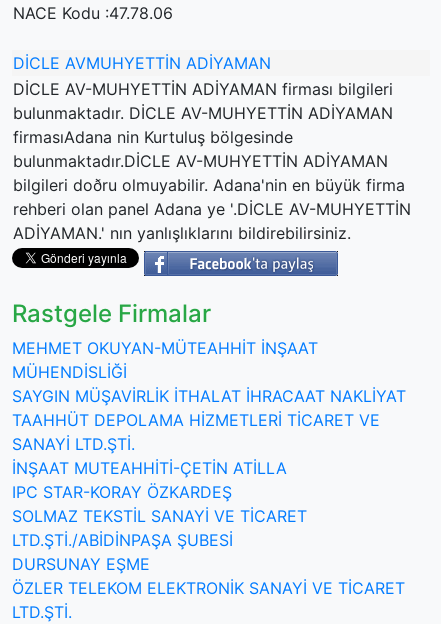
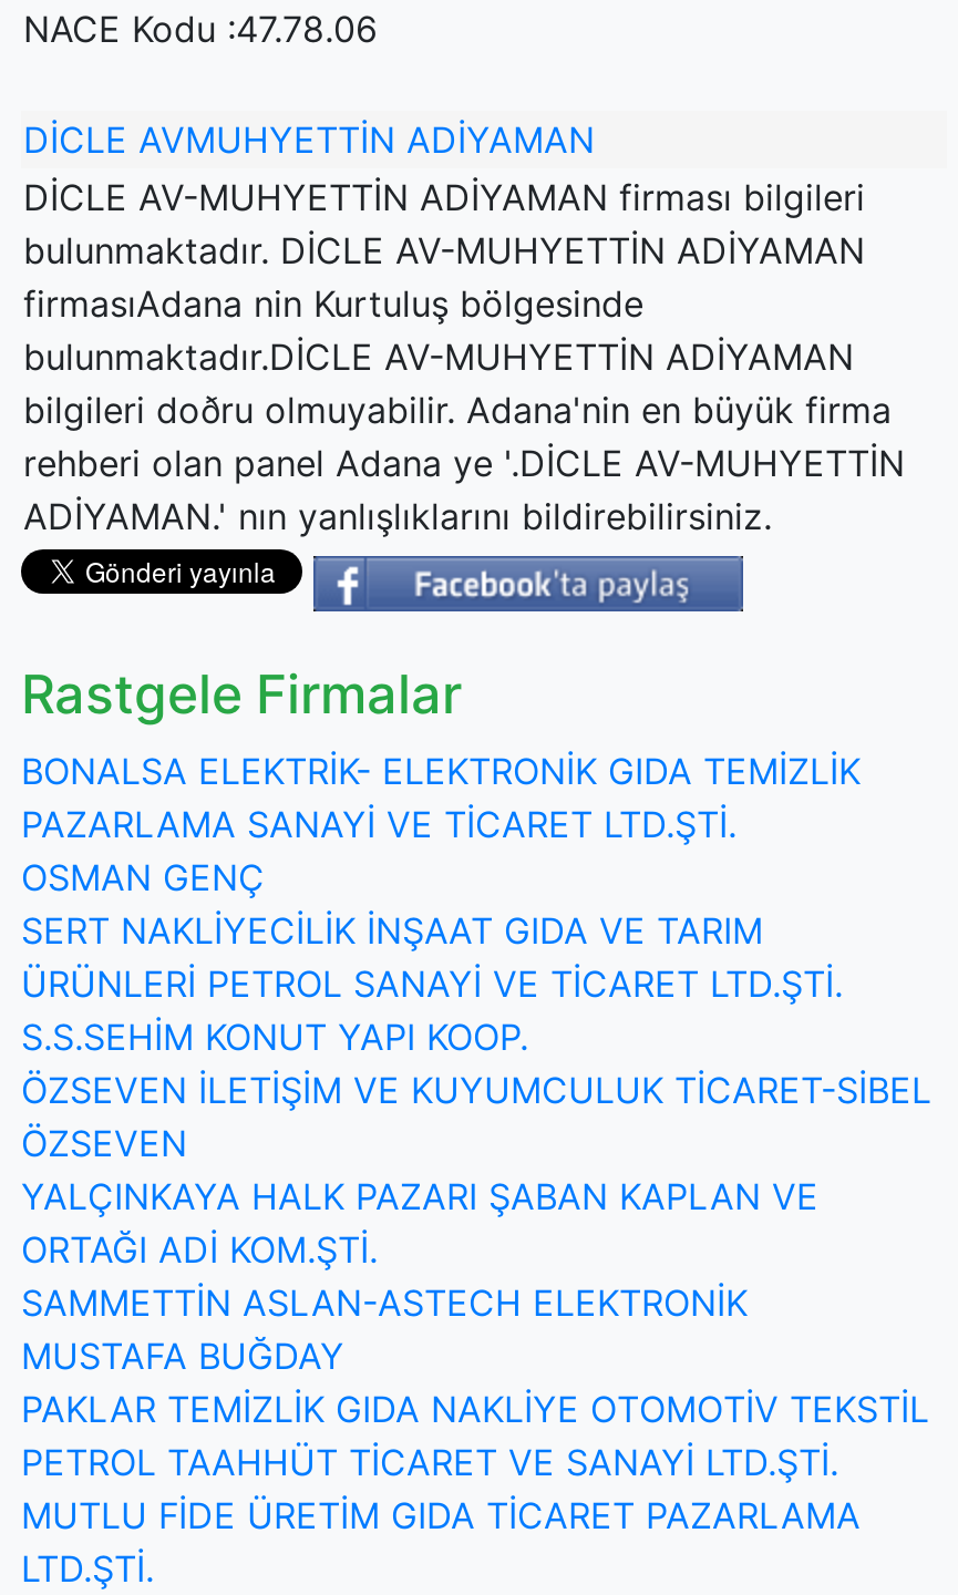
[12,338,406,598] MEHMET OKUYAN-MÜTEAHHİT İNŞAAT | MÜHENDİSLİĞİ | SAYGIN MÜŞAVİRLİK İTHALAT İHRACAAT NAKLİYAT | TAAHHÜT DEPOLAMA HİZMETLERİ TİCARET VE | SANAYİ LTD.ŞTİ. | İNŞAAT MUTEAHHİTİ-ÇETİN ATİLLA | IPC STAR-KORAY ÖZKARDEŞ | SOLMAZ TEKSTİL SANAYİ VE TİCARET | LTD.ŞTİ./ABİDİNPAŞA ŞUBESİ | DURSUNAY EŞME | ÖZLER TELEKOM ELEKTRONİK SANAYİ VE TİCARET -> [21,749,931,1538] BONALSA ELEKTRİK- ELEKTRONİK GIDA TEMİZLİK | PAZARLAMA SANAYİ VE TİCARET LTD.ŞTİ. | OSMAN GENÇ | SERT NAKLİYECİLİK İNŞAAT GIDA VE TARIM | ÜRÜNLERİ PETROL SANAYİ VE TİCARET LTD.ŞTİ. | S.S.SEHİM KONUT YAPI KOOP. | ÖZSEVEN İLETİŞİM VE KUYUMCULUK TİCARET-SİBEL | ÖZSEVEN | YALÇINKAYA HALK PAZARI ŞABAN KAPLAN VE | ORTAĞI ADİ KOM.ŞTİ. | SAMMETTİN ASLAN-ASTECH ELEKTRONİK | MUSTAFA BUĞDAY | PAKLAR TEMİZLİK GIDA NAKLİYE OTOMOTİV TEKSTİL | PETROL TAAHHÜT TİCARET VE SANAYİ LTD.ŞTİ. | MUTLU FİDE ÜRETİM GIDA TİCARET PAZARLAMA

